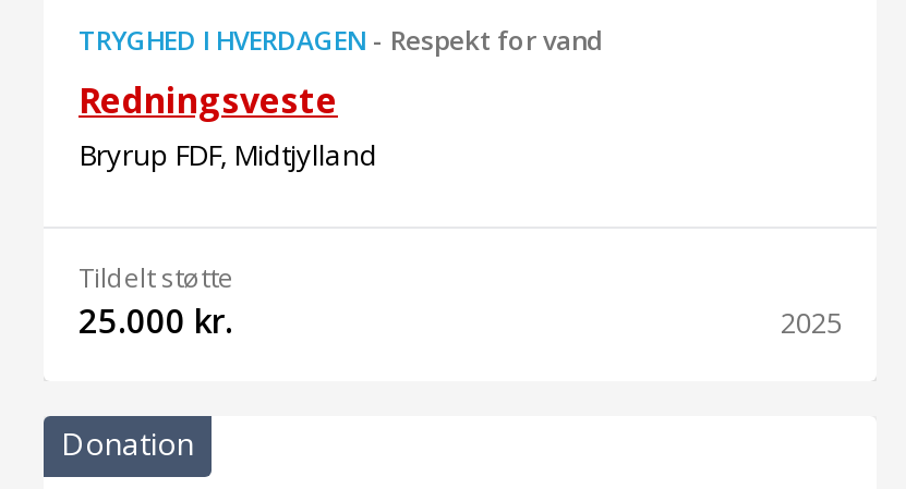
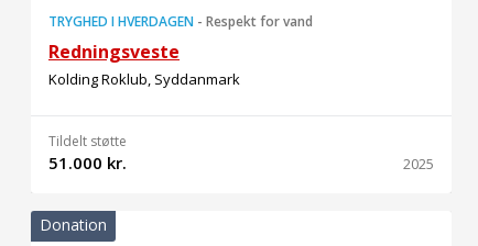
[78,135,377,174] Bryrup FDF, Midtjylland -> [48,69,240,89] Kolding Roklub, Syddanmark
[78,298,233,342] 25.000 kr. -> [48,152,127,174] 51.000 kr.

